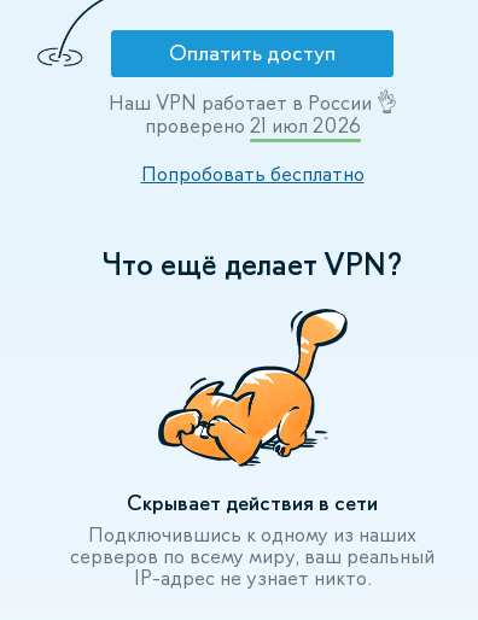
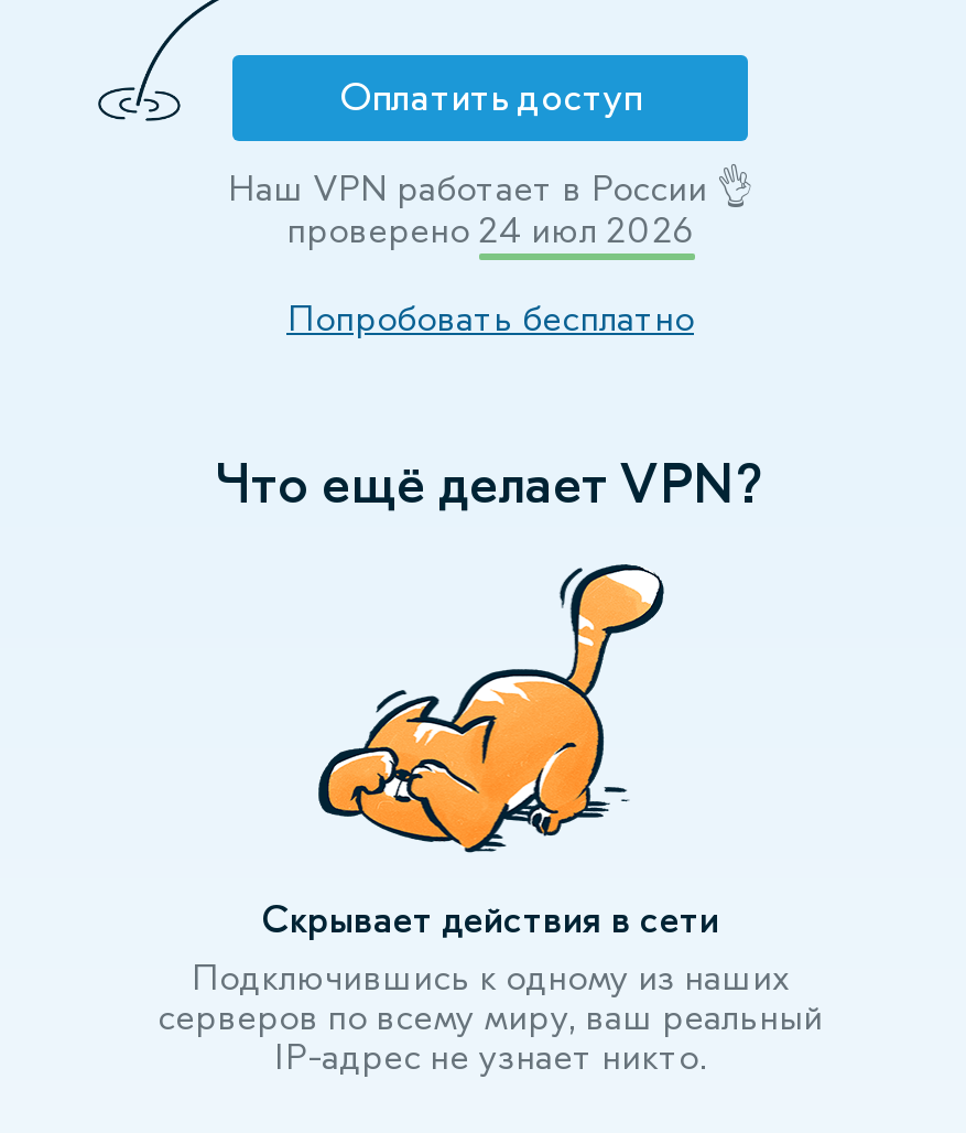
[144,113,360,138] проверено 21 июл 2026 -> [286,207,694,251] проверено 24 июл 2026

